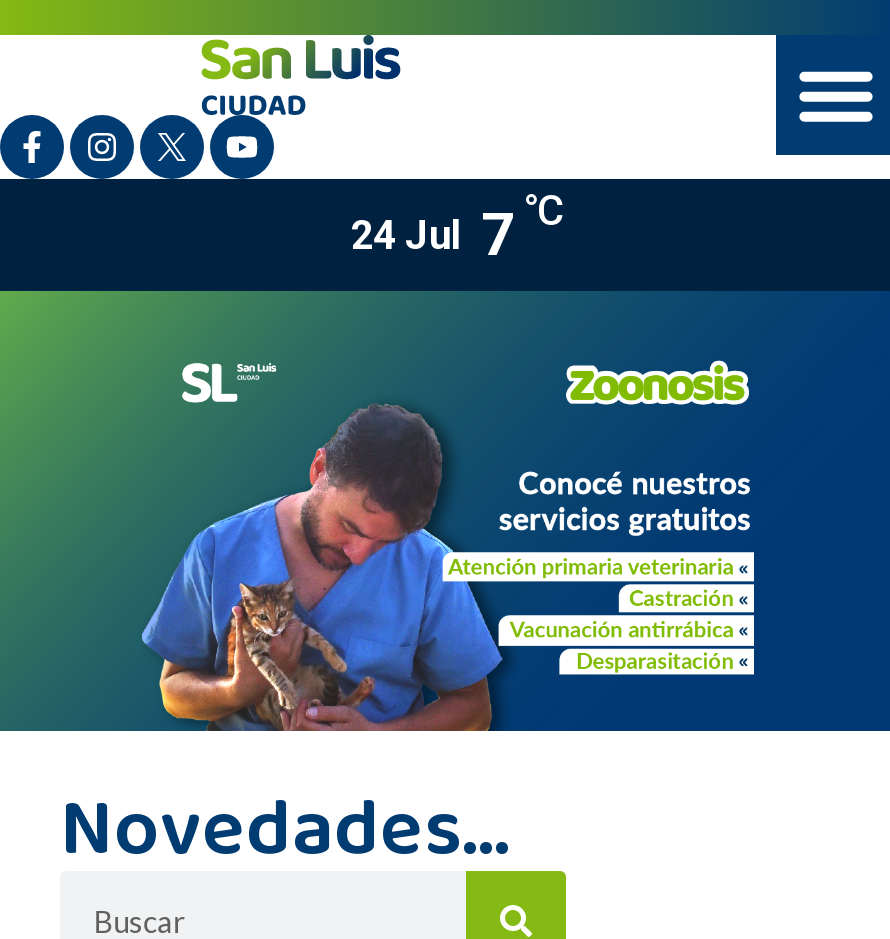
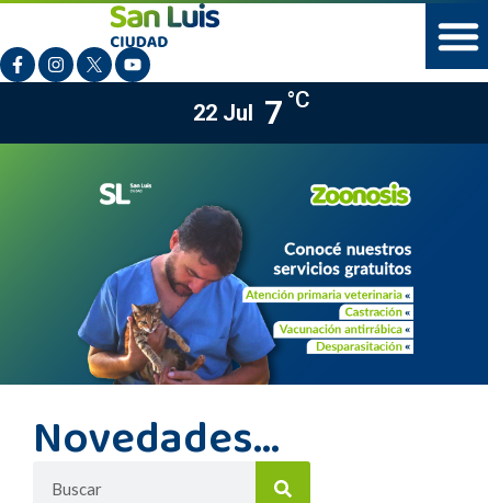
[351,187,565,269] 24 Jul 7 °C -> [192,87,310,132] 22 Jul 7 °C

